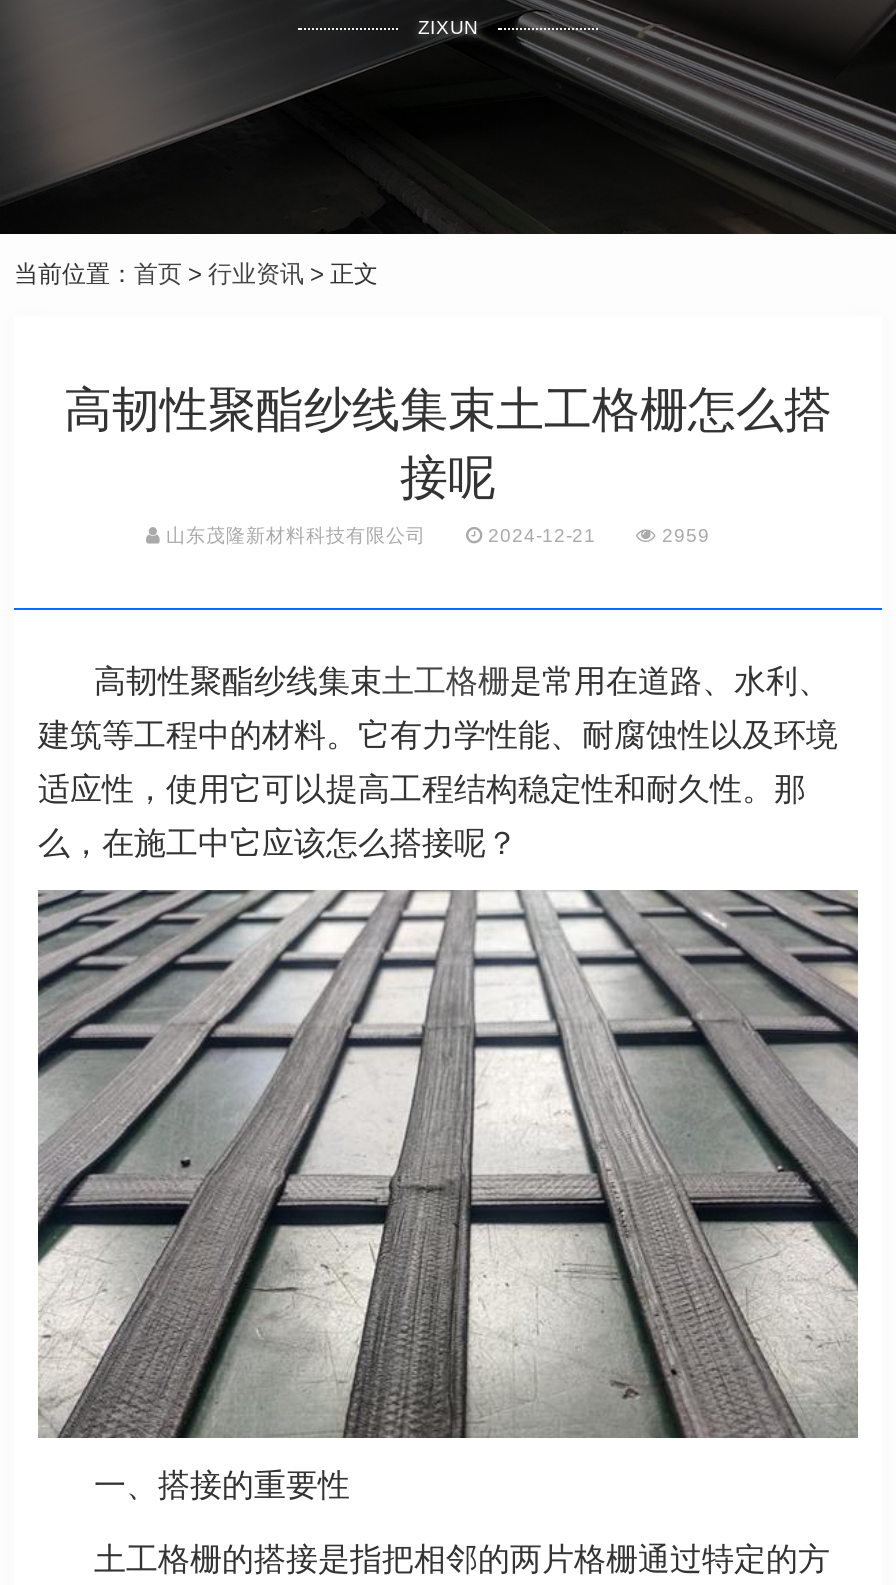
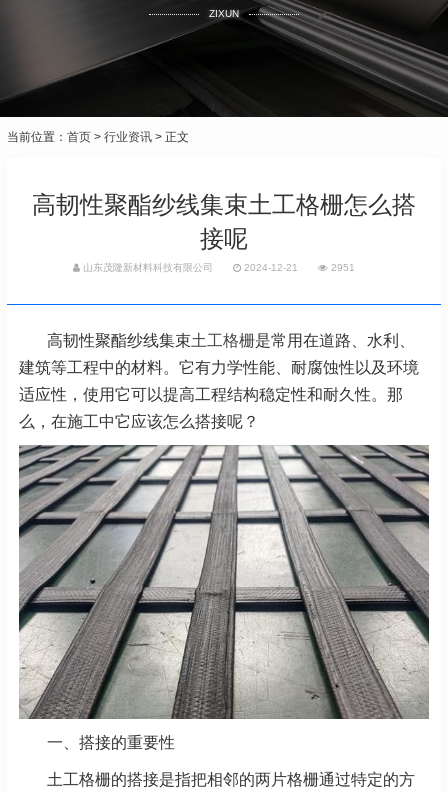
[656,525,710,547] 2959 -> [328,262,355,273] 2951

